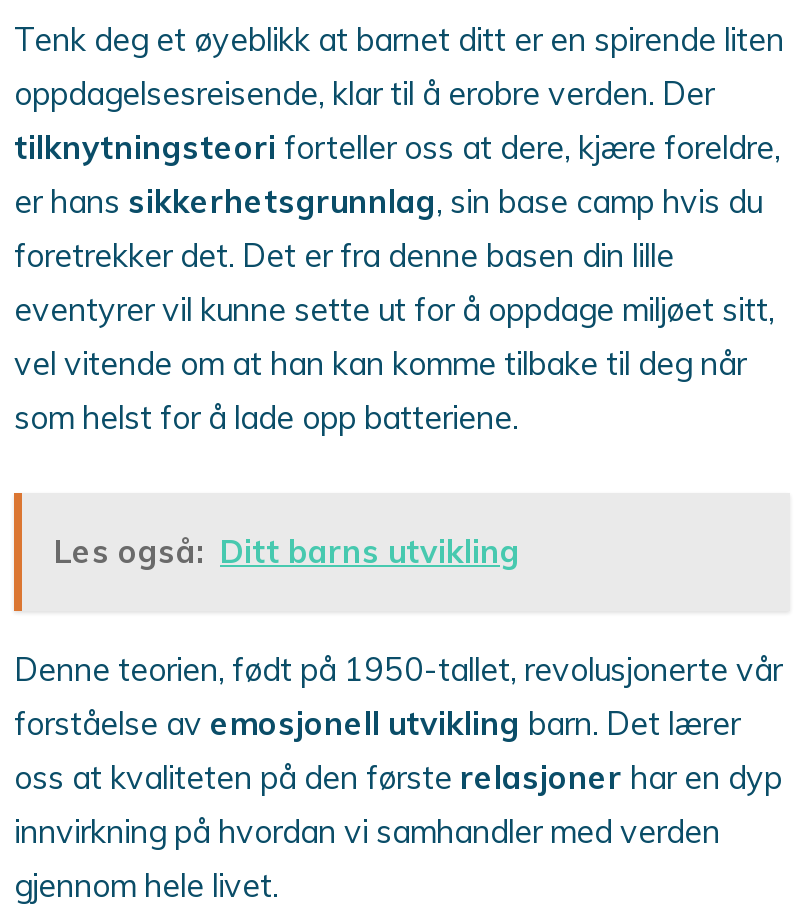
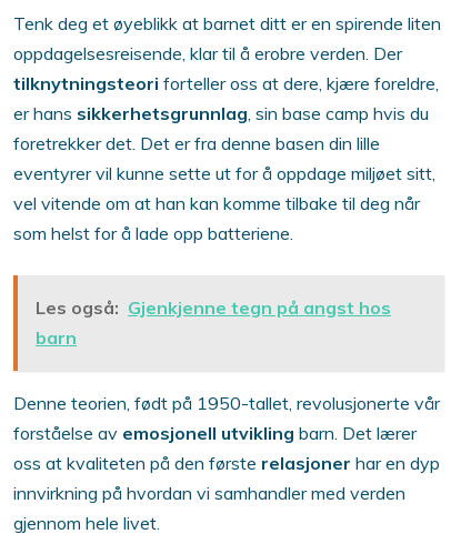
[54,531,520,571] Les også: Ditt barns utvikling -> [36,296,391,349] Les også: Gjenkjenne tegn på angst hos | barn

